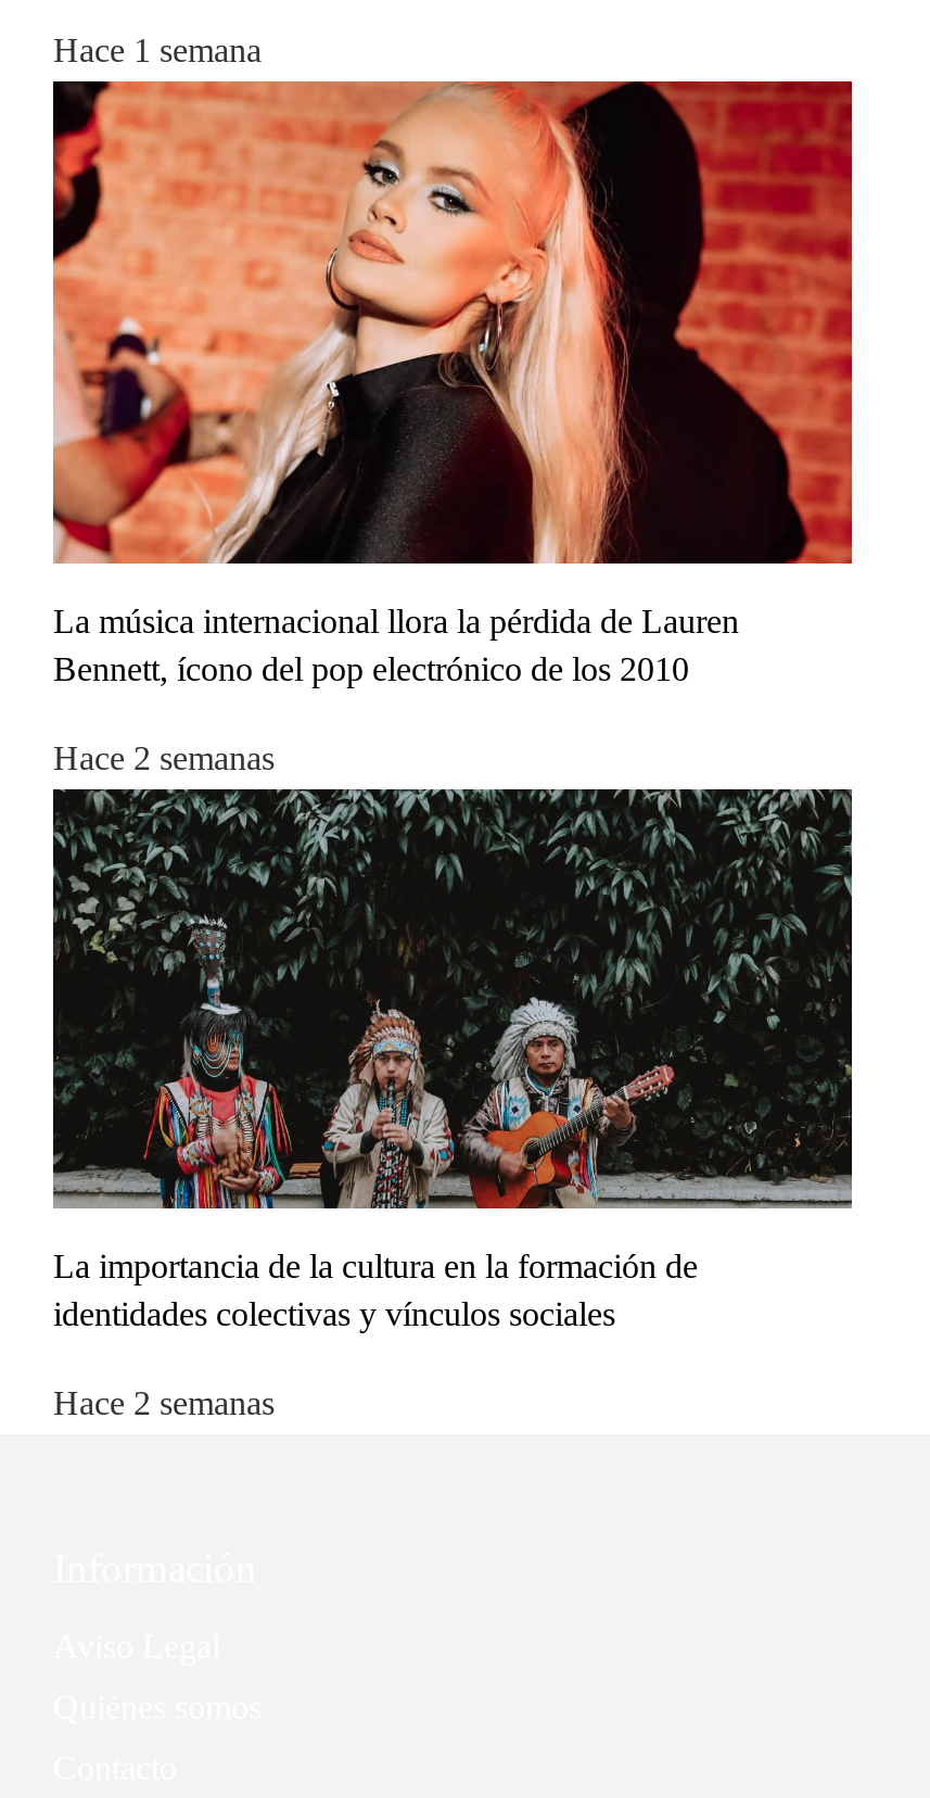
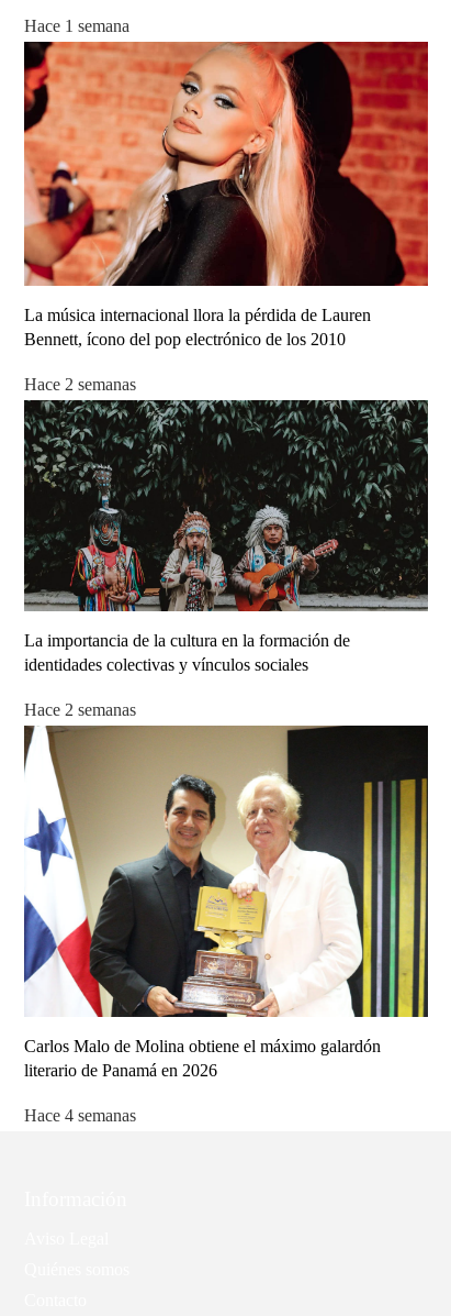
none -> [23,725,429,1125] [image] | Carlos Malo de Molina obtiene el máximo galardón | literario de Panamá en 2026 | Hace 4 semanas

